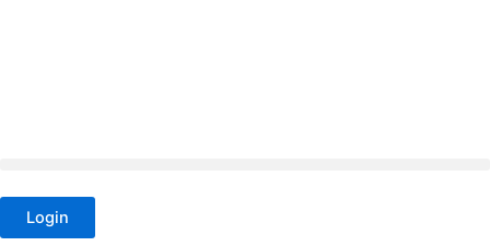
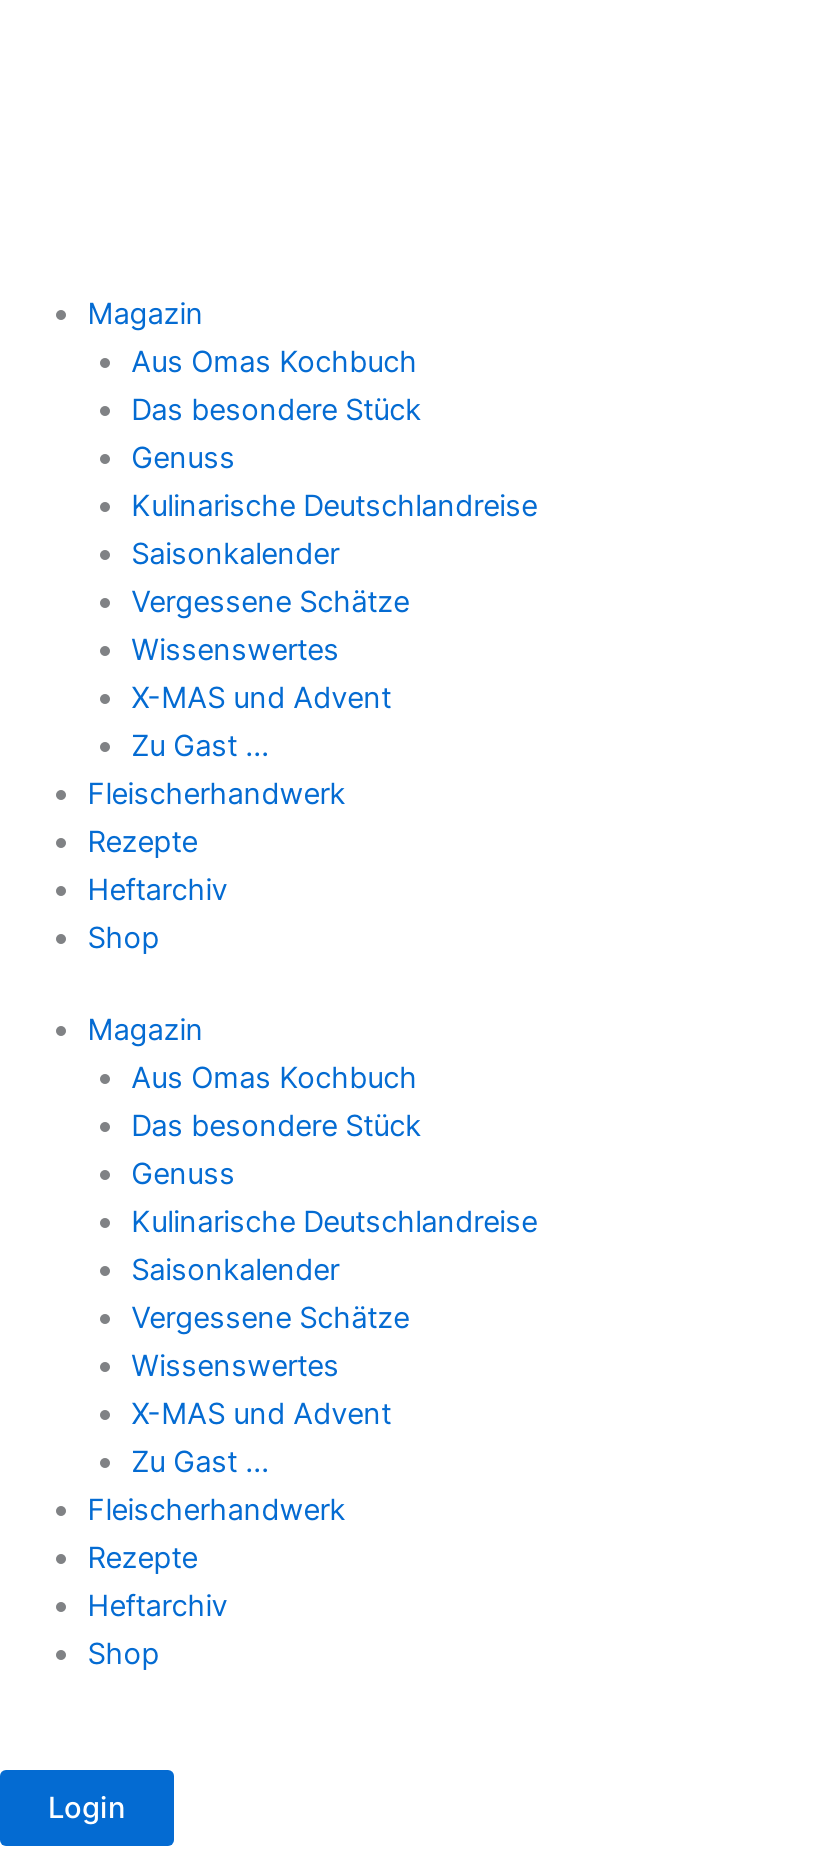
none -> [88,296,537,1671] Magazin | Aus Omas Kochbuch | Das besondere Stück | Genuss | Kulinarische Deutschlandreise | Saisonkalender | Vergessene Schätze | Wissenswertes | X-MAS und Advent | Zu Gast … | Fleischerhandwerk | Rezepte | Heftarchiv | Shop | Magazin | Aus Omas Kochbuch | Das besondere Stück | Genuss | Kulinarische Deutschlandreise | Saisonkalender | Vergessene Schätze | Wissenswertes | X-MAS und Advent | Zu Gast … | Fleischerhandwerk | Rezepte | Heftarchiv | Shop

